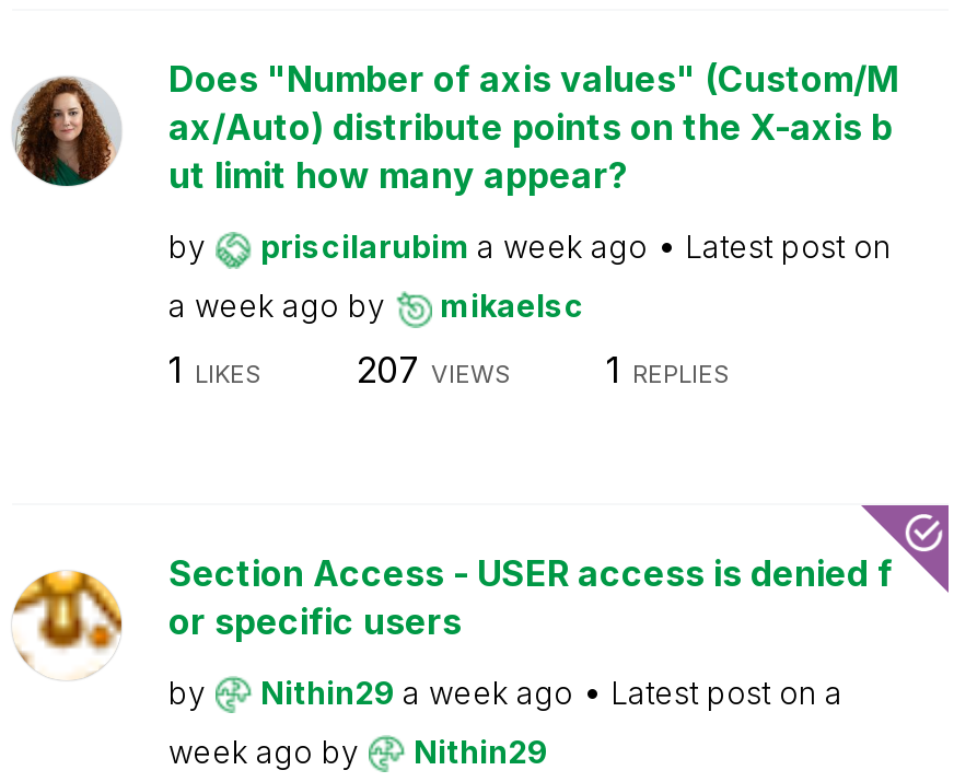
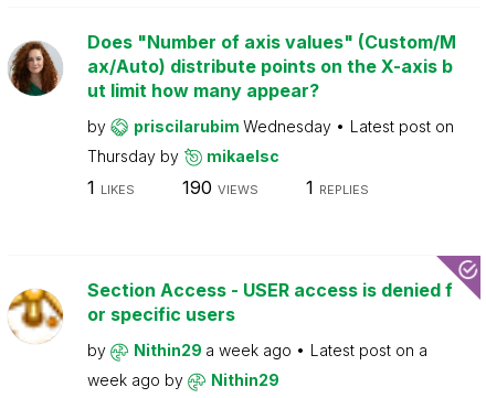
[260,227,656,265] priscilarubim a week ago -> [133,116,335,135] priscilarubim Wednesday
[168,287,394,324] a week ago by -> [87,146,183,165] Thursday by
[168,347,731,390] 1 LIKES 207 VIEWS 1 REPLIES -> [87,176,368,198] 1 LIKES 190 VIEWS 1 REPLIES

